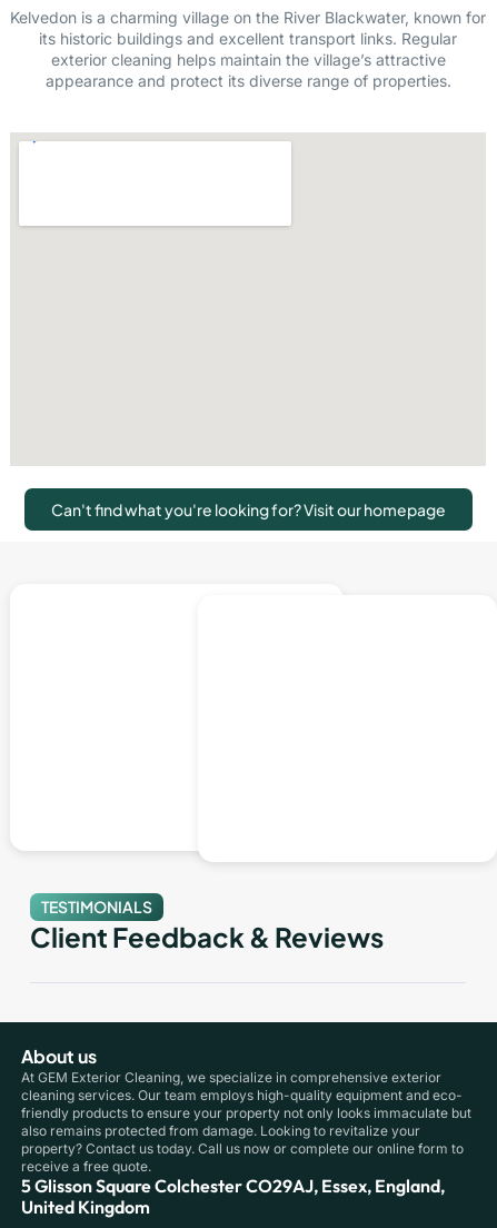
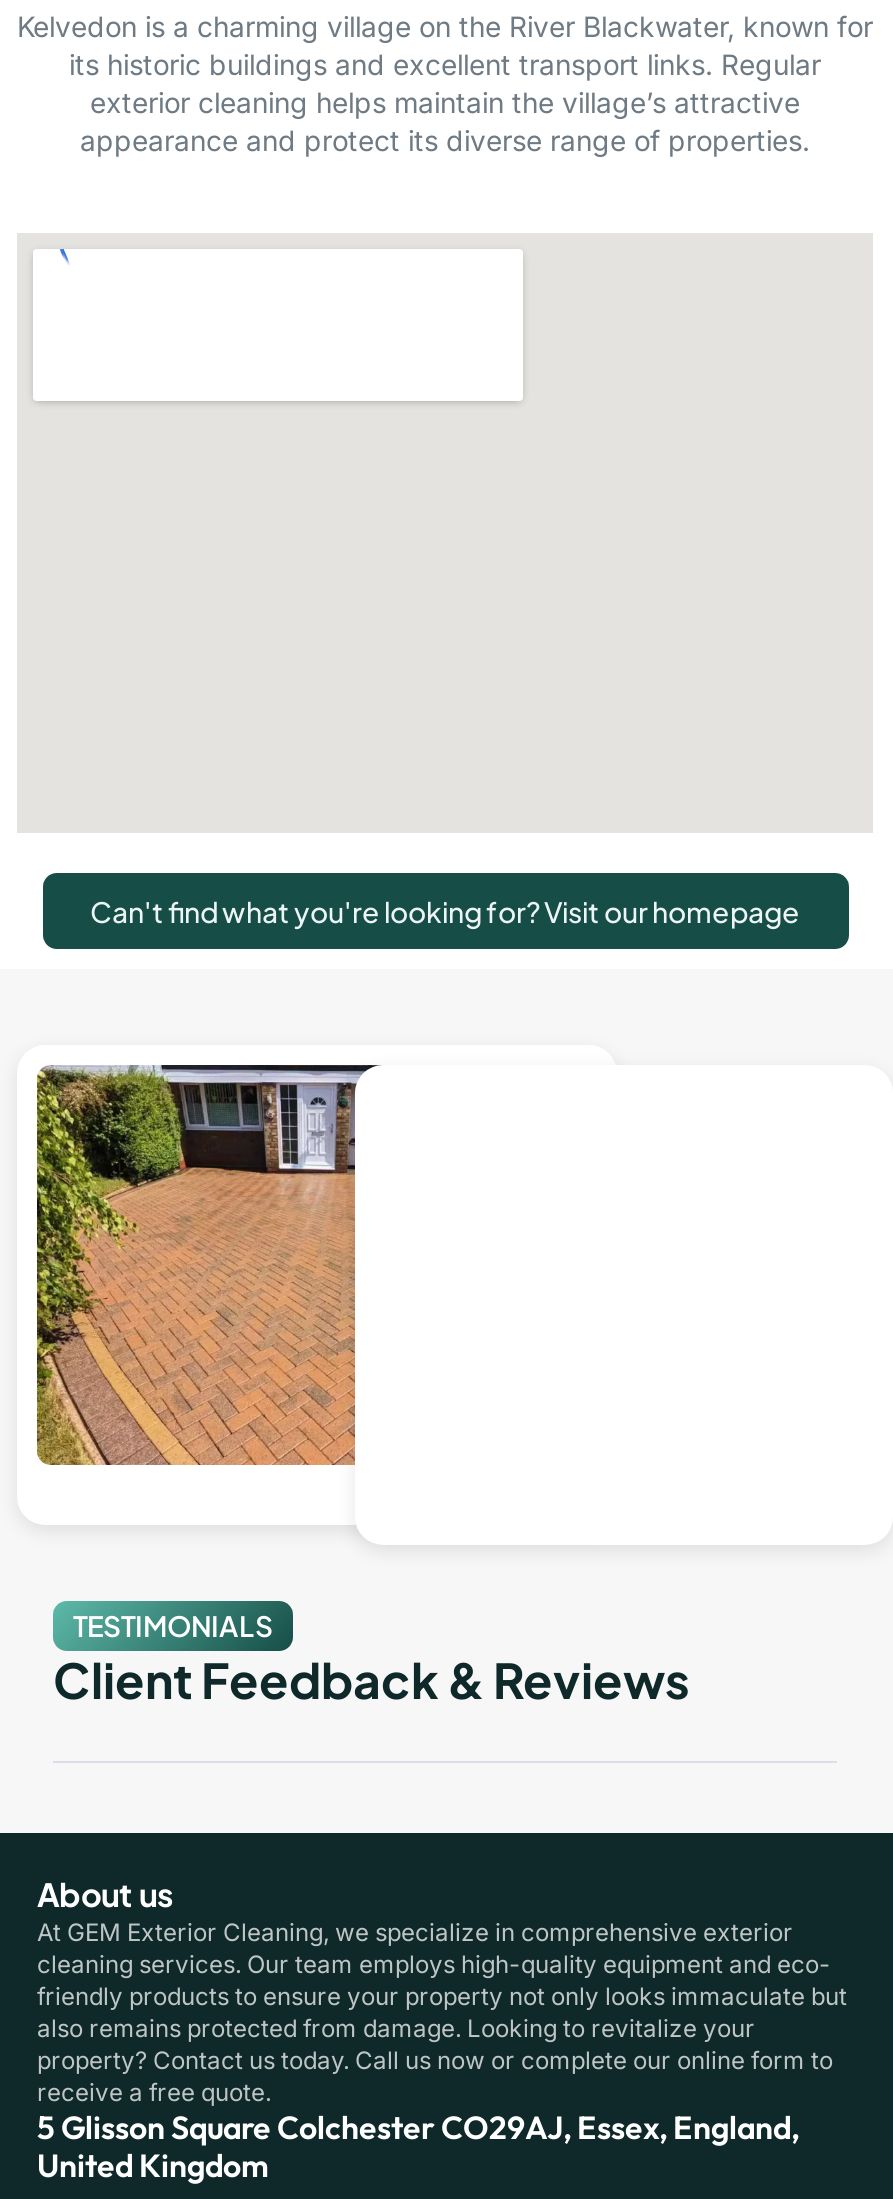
none -> [35,1063,377,1467] [image]

